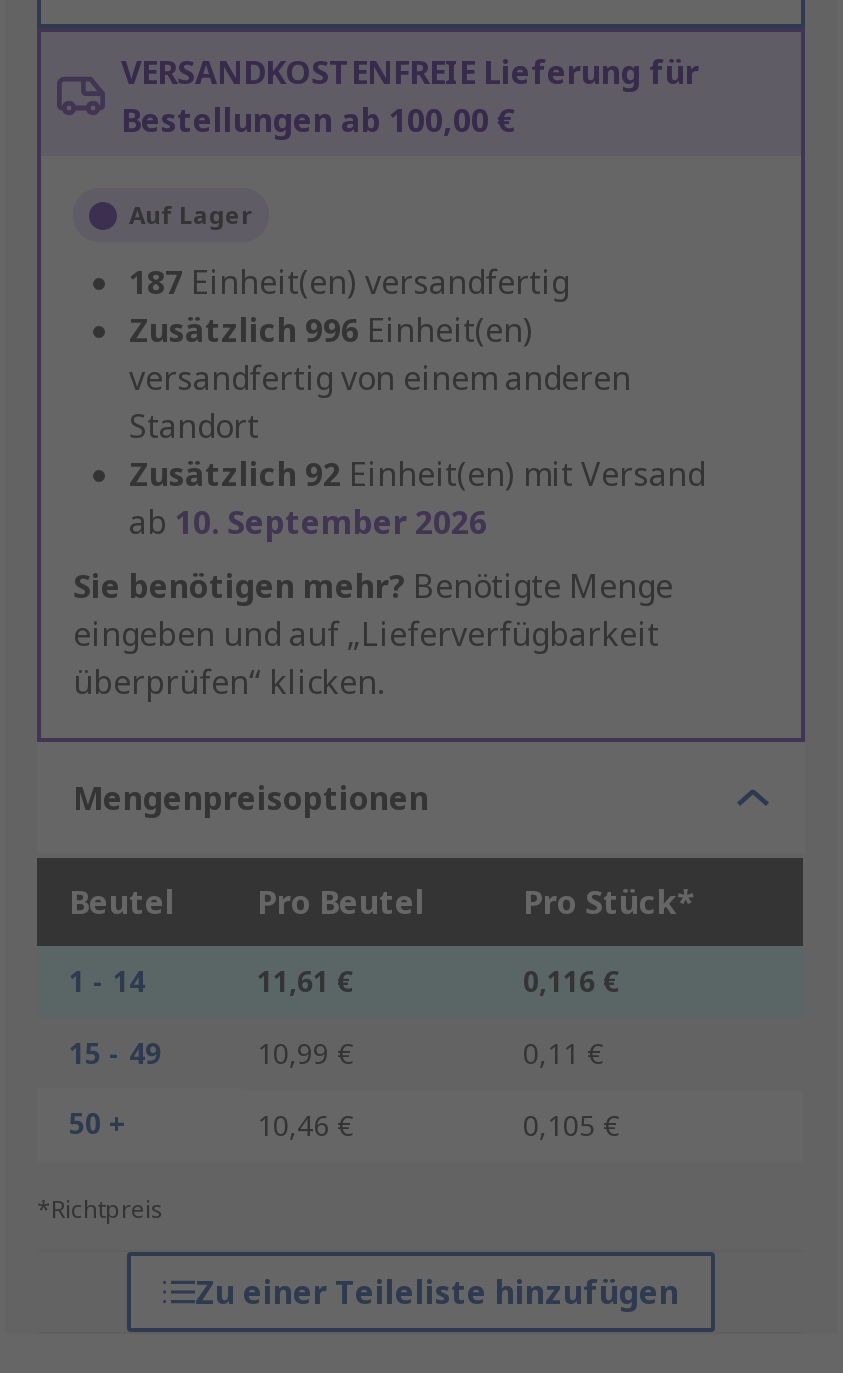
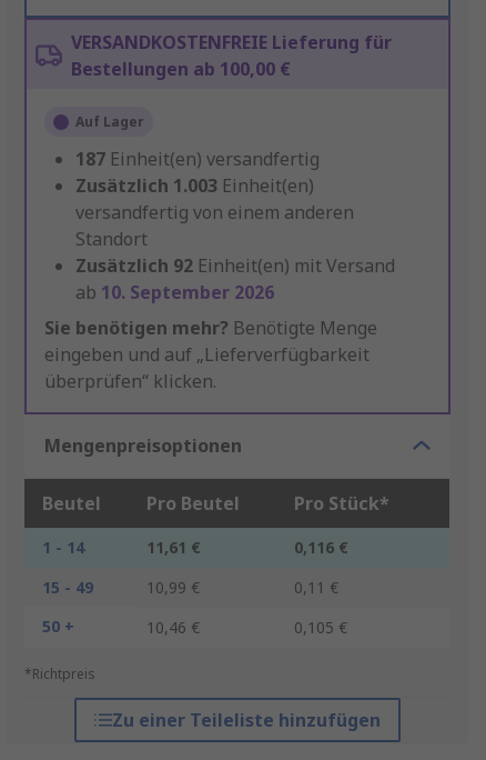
[129,309,533,353] Zusätzlich 996 Einheit(en) -> [75,174,314,198] Zusätzlich 1.003 Einheit(en)

